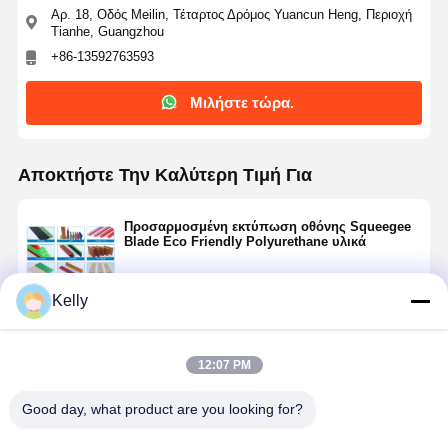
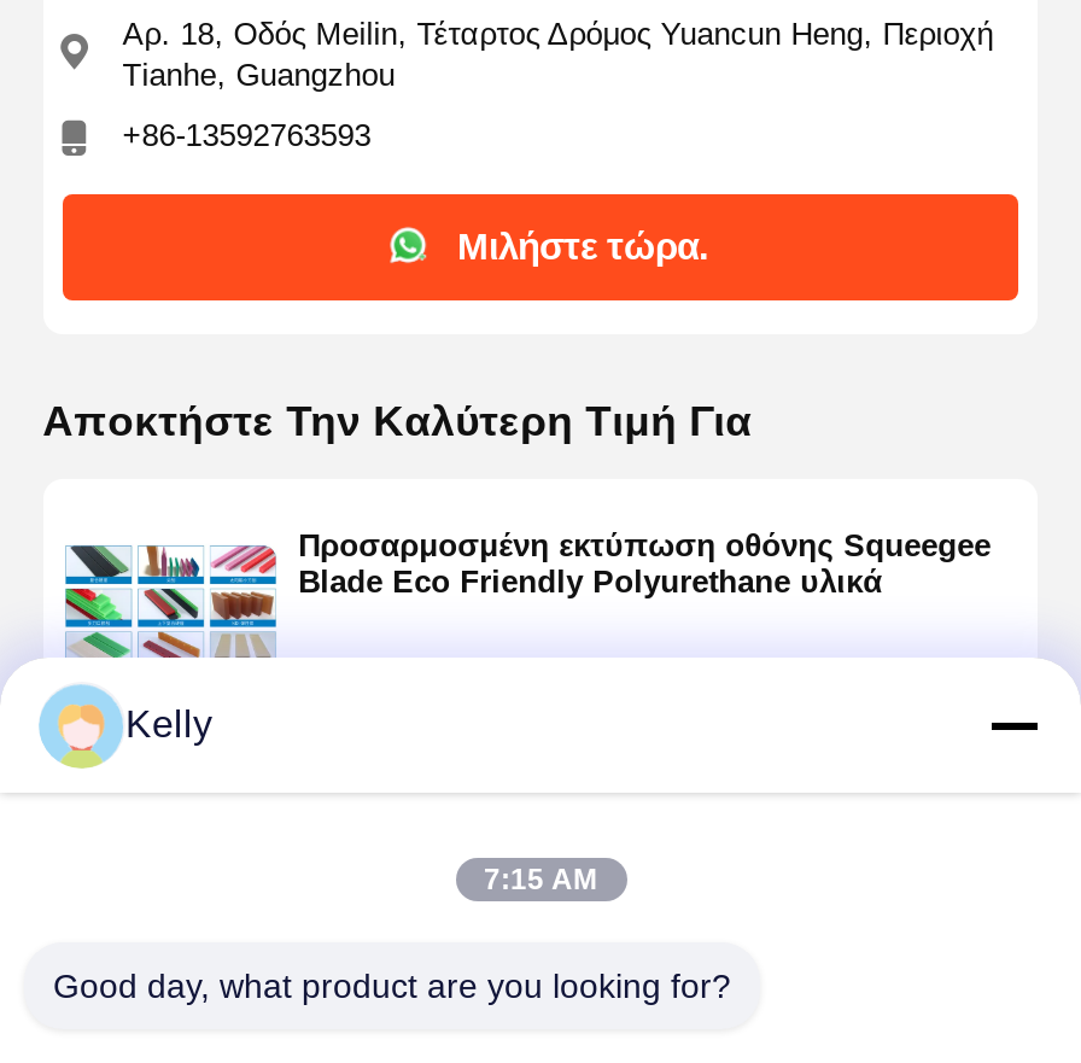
[197,358,250,372] 12:07 PM -> [484,863,597,896] 7:15 AM

